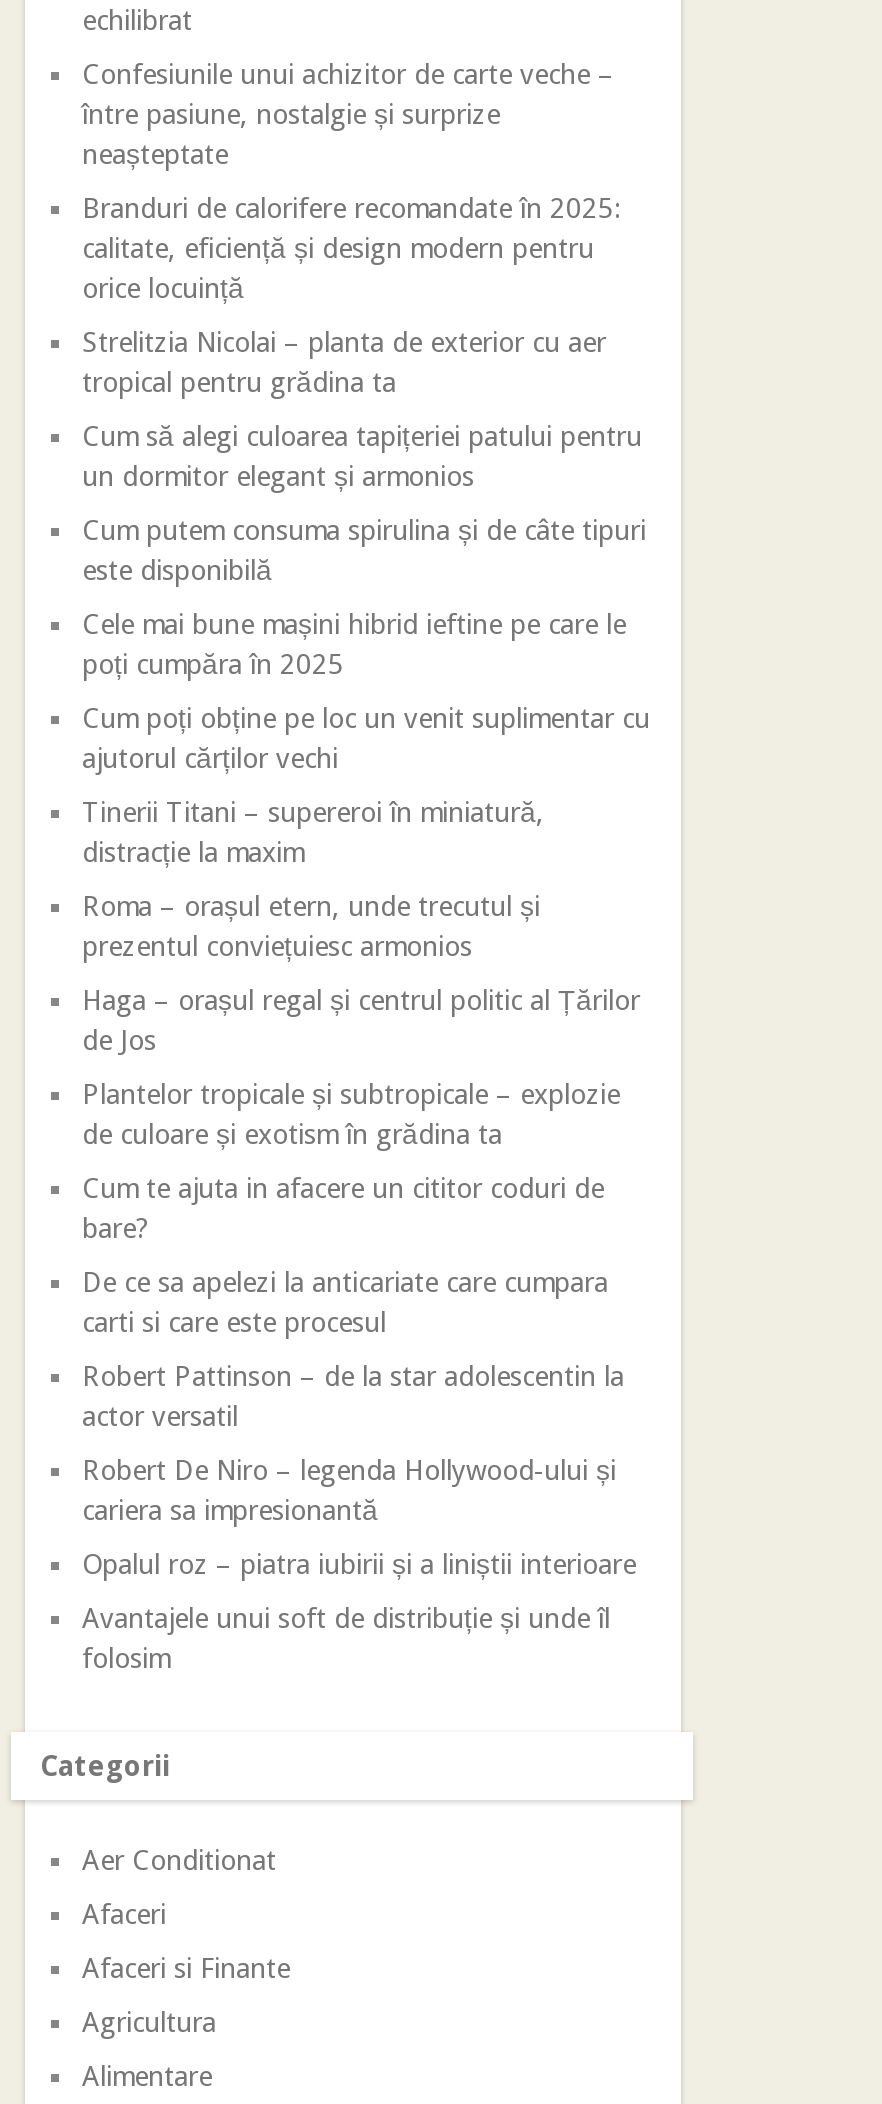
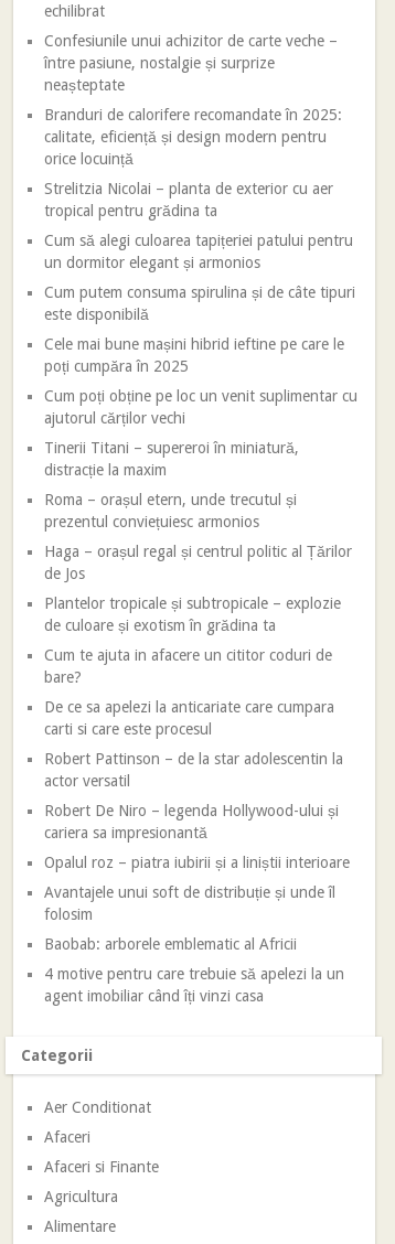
none -> [45,935,345,1005] Baobab: arborele emblematic al Africii | 4 motive pentru care trebuie să apelezi la un | agent imobiliar când îți vinzi casa

